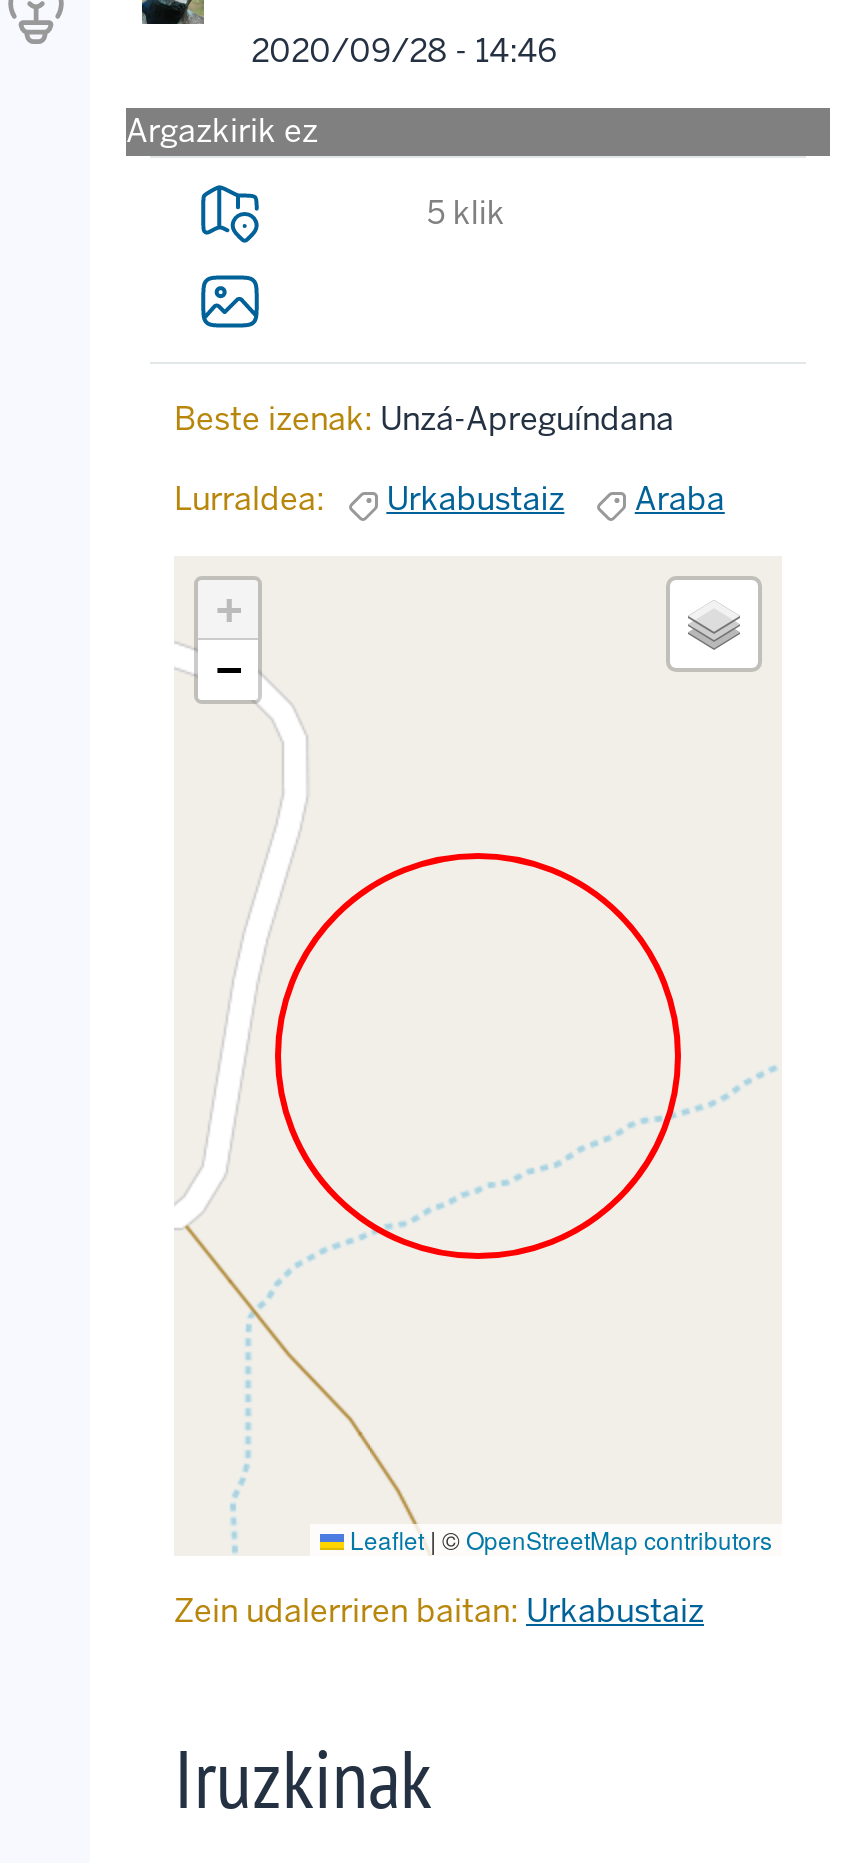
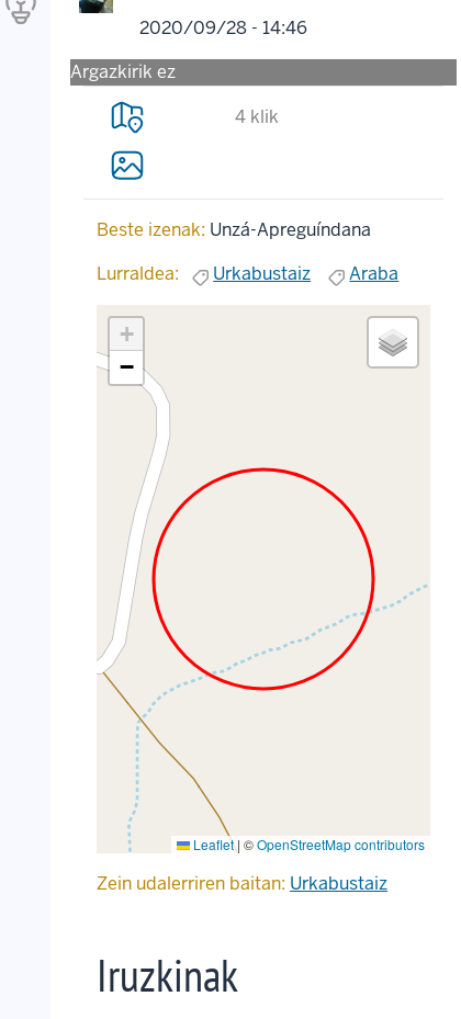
[427,192,505,234] 5 klik -> [235,105,279,128] 4 klik

